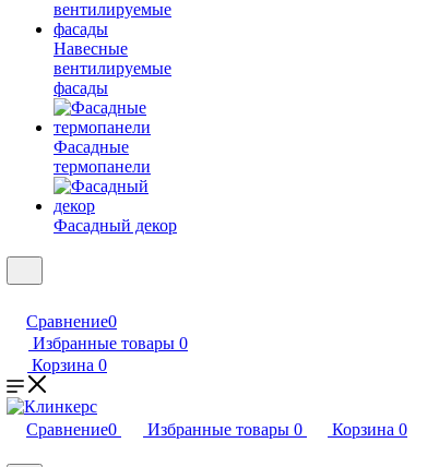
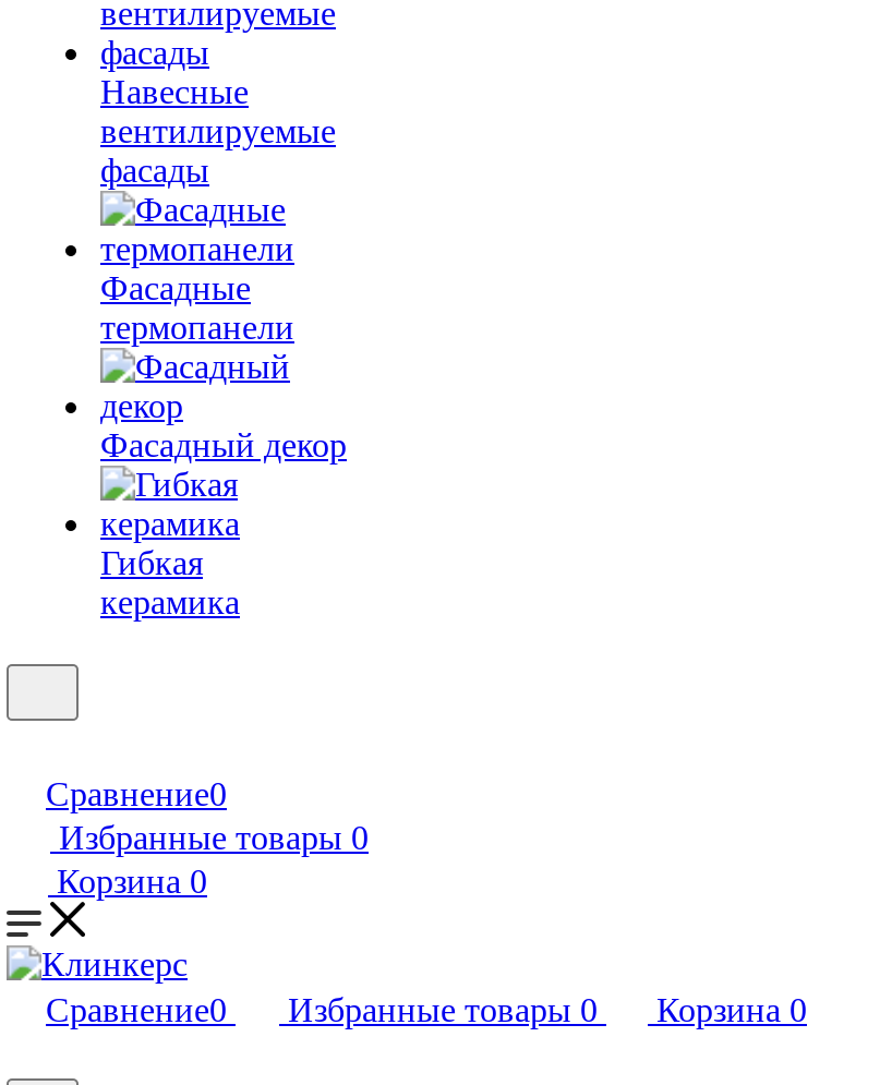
none -> [98,470,242,620] [image] | Гибкая | керамика

